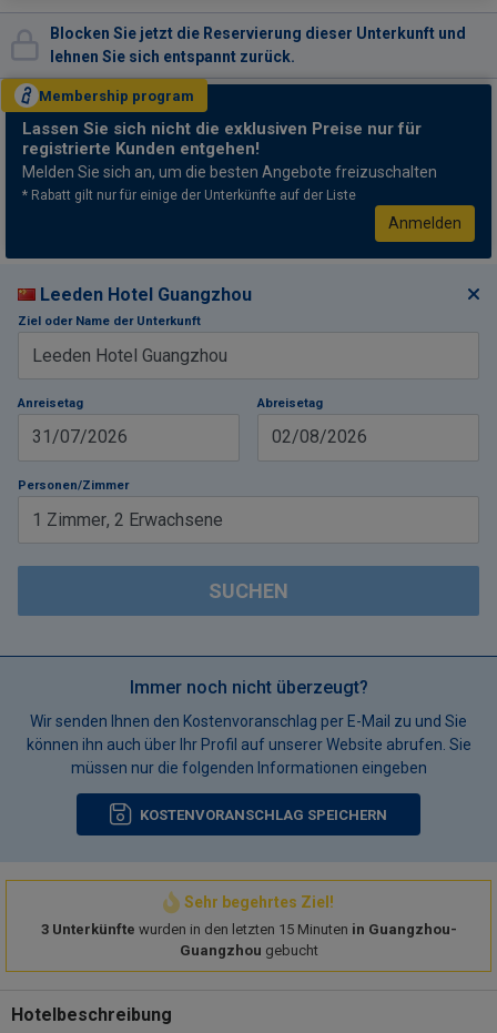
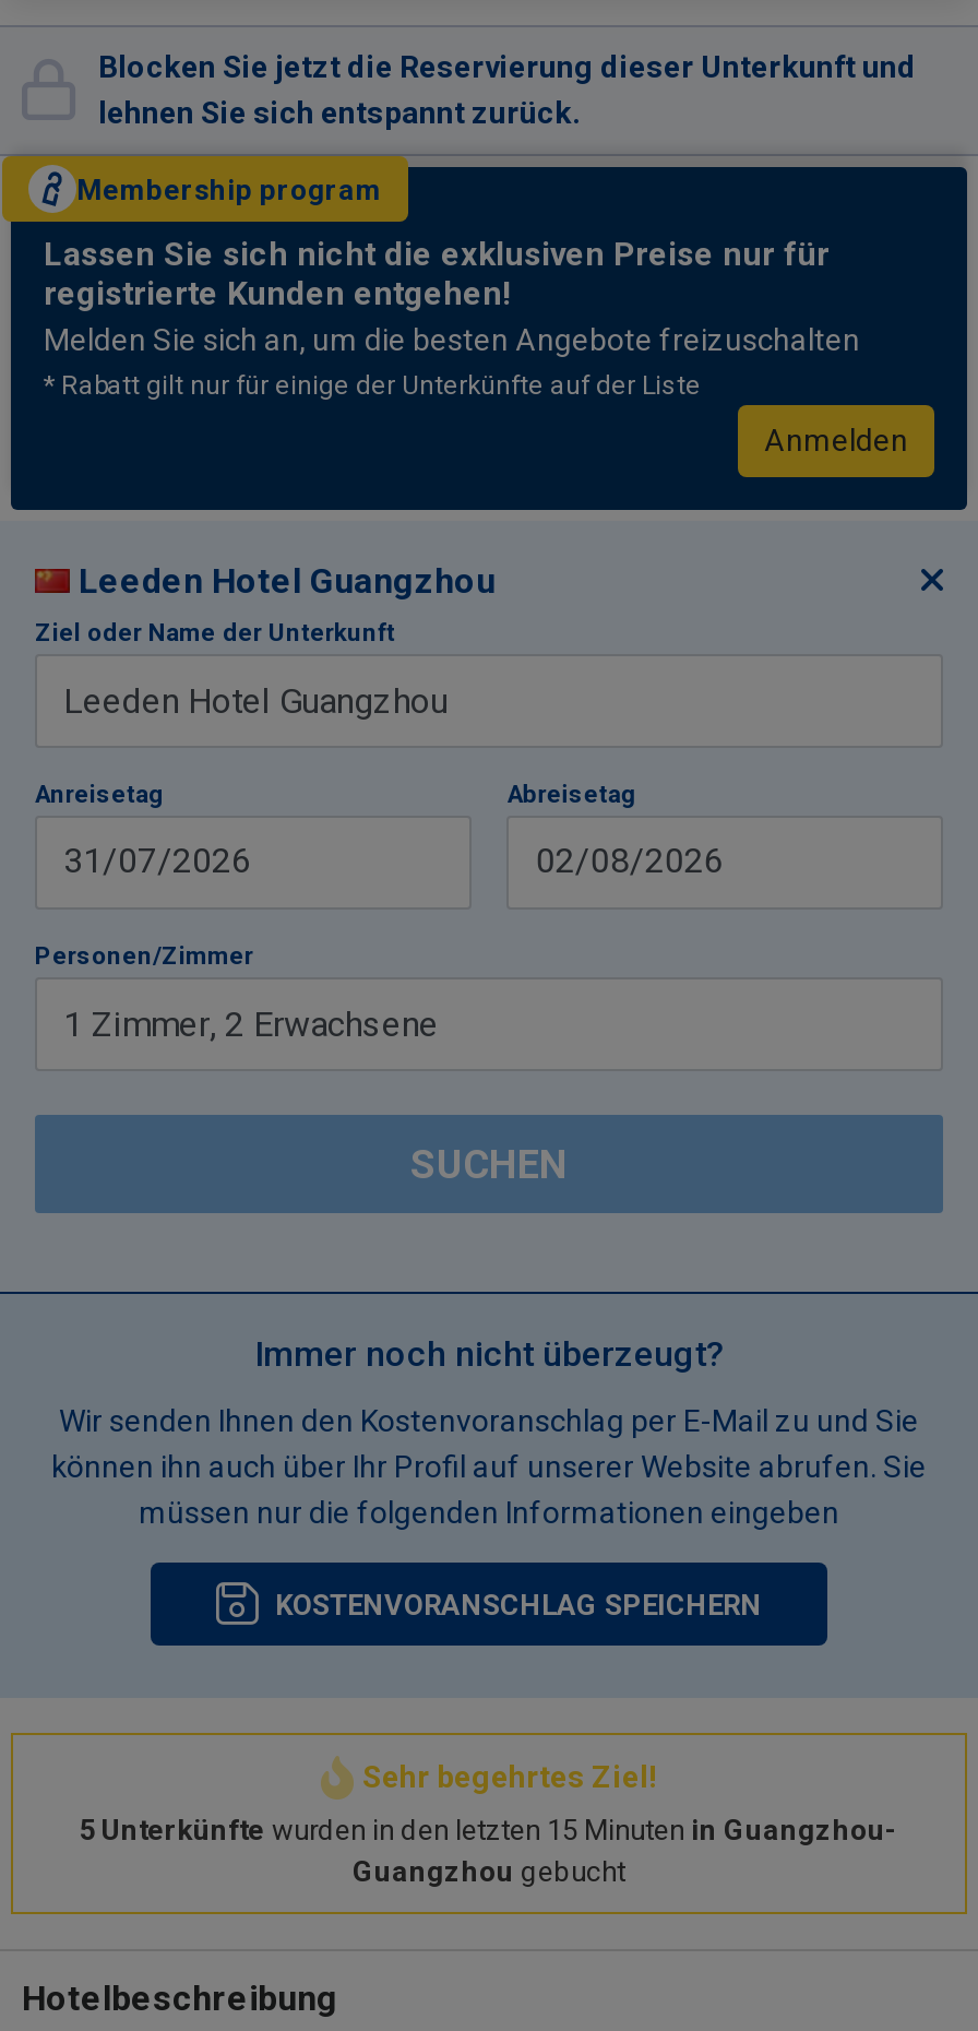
[40,921,457,938] 3 Unterkünfte wurden in den letzten 15 Minuten in Guangzhou- -> [80,1814,898,1846] 5 Unterkünfte wurden in den letzten 15 Minuten in Guangzhou-

